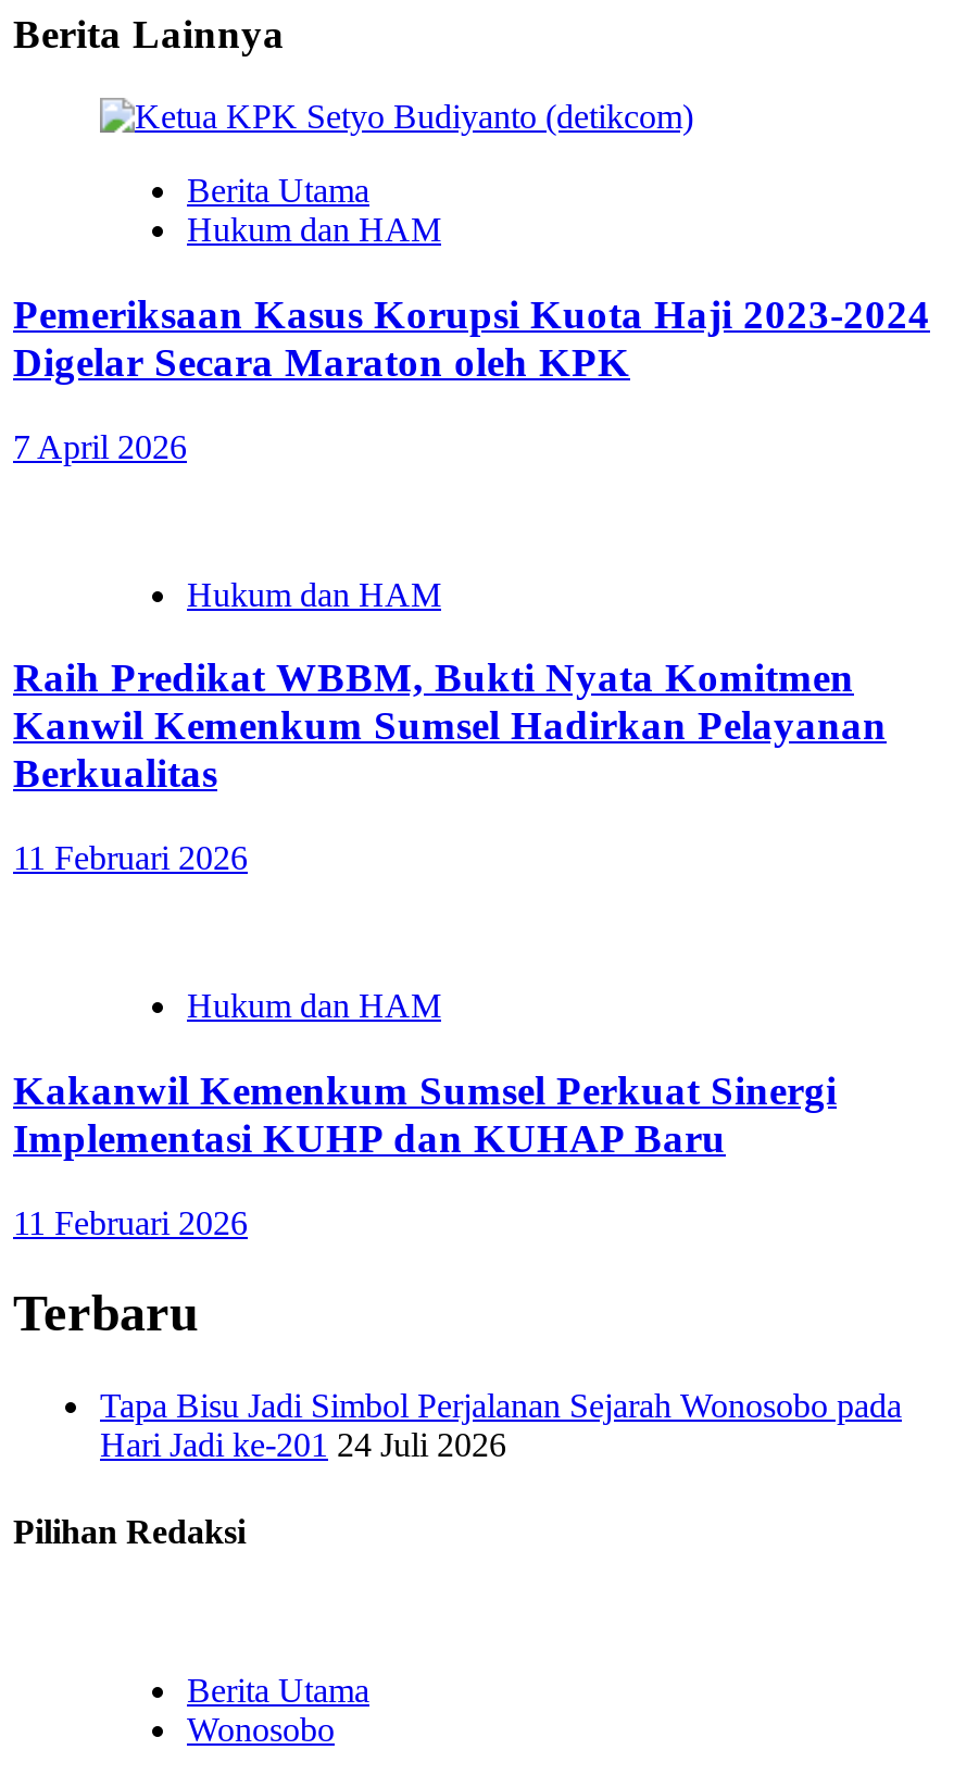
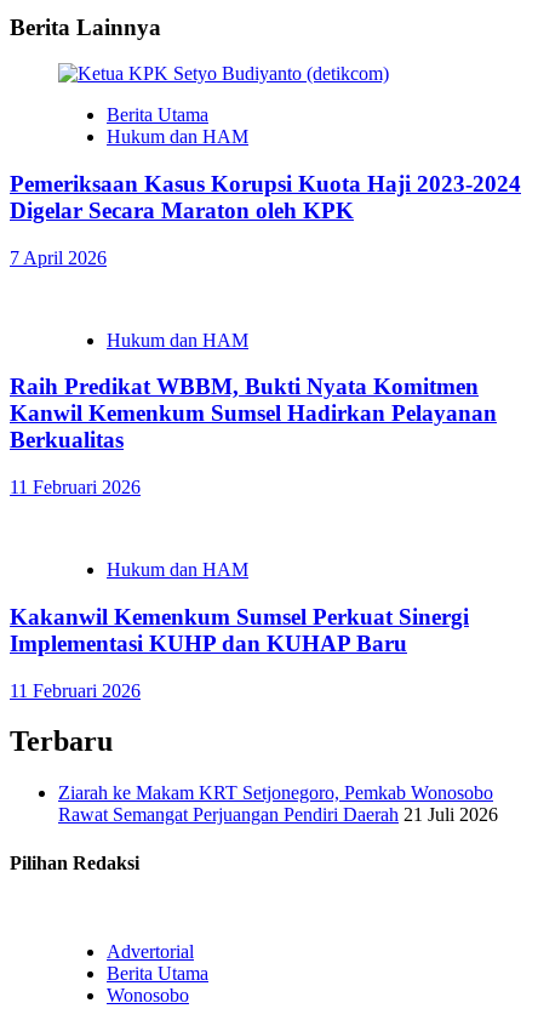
[100,1388,902,1464] Tapa Bisu Jadi Simbol Perjalanan Sejarah Wonosobo pada | Hari Jadi ke-201 24 Juli 2026 -> [58,783,498,825] Ziarah ke Makam KRT Setjonegoro, Pemkab Wonosobo | Rawat Semangat Perjuangan Pendiri Daerah 21 Juli 2026
none -> [107,941,194,962] Advertorial

